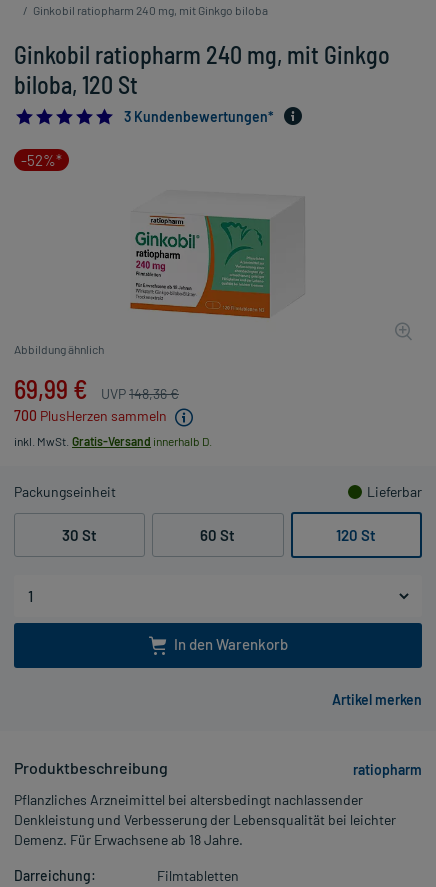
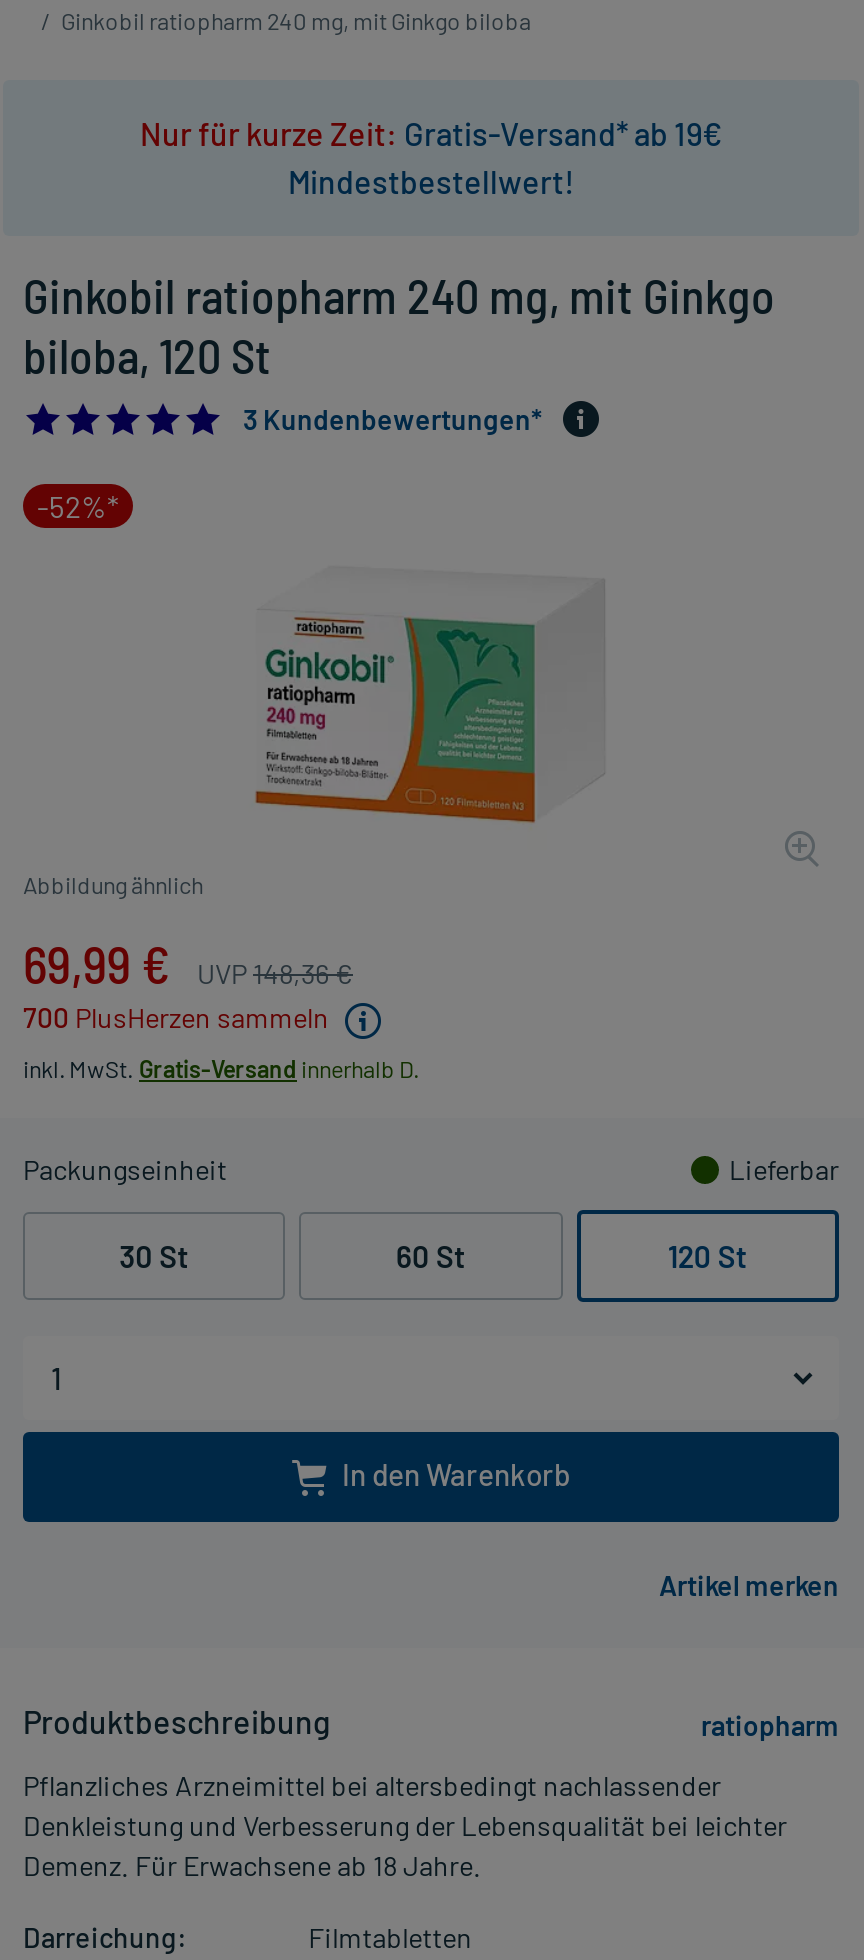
none -> [140,114,722,200] Nur für kurze Zeit: Gratis-Versand* ab 19€ | Mindestbestellwert!

